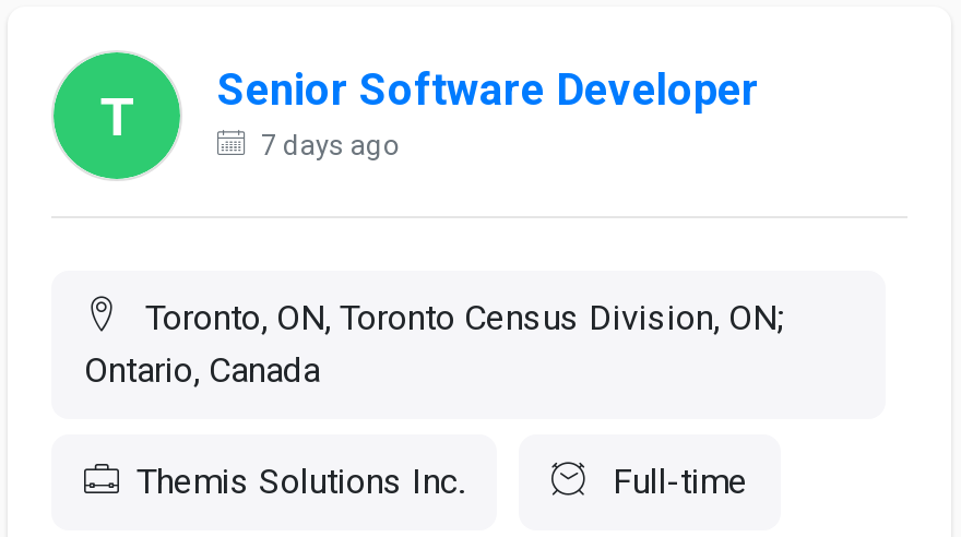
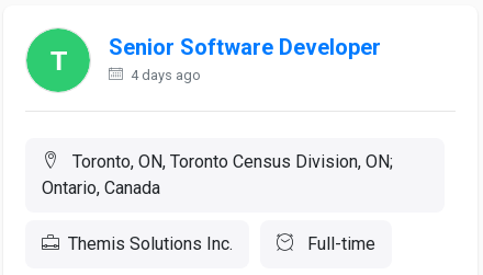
[254,129,401,162] 7 days ago -> [127,67,201,83] 4 days ago

